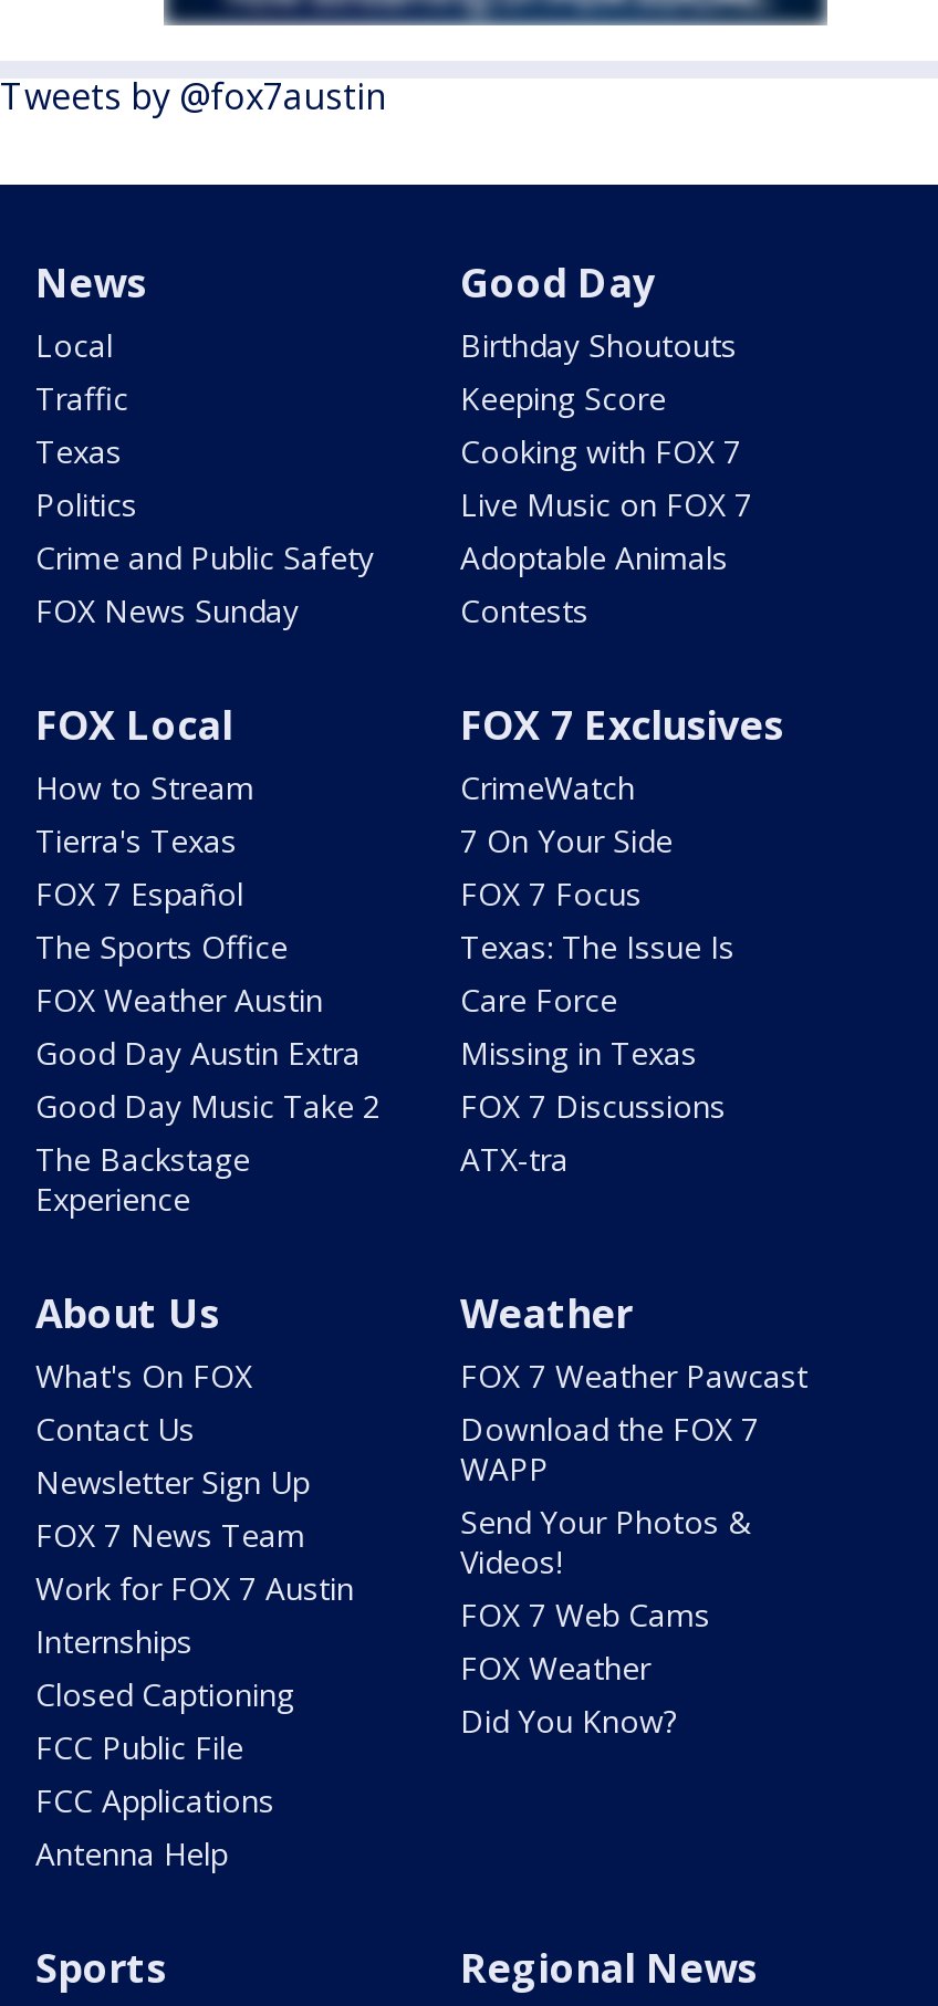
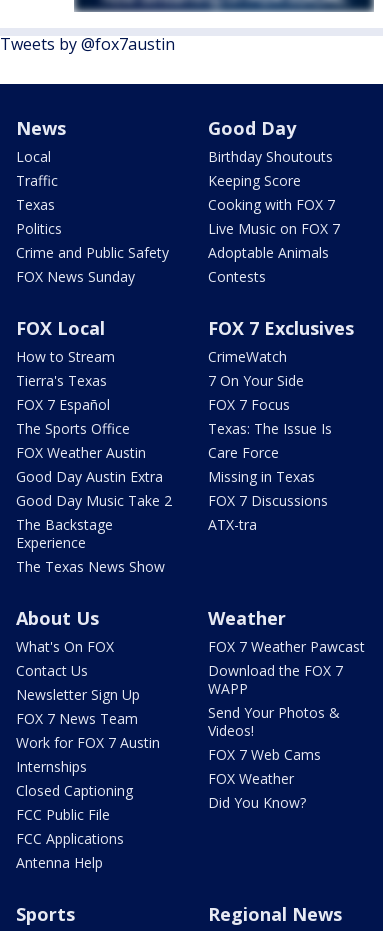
none -> [16,557,165,576] The Texas News Show

